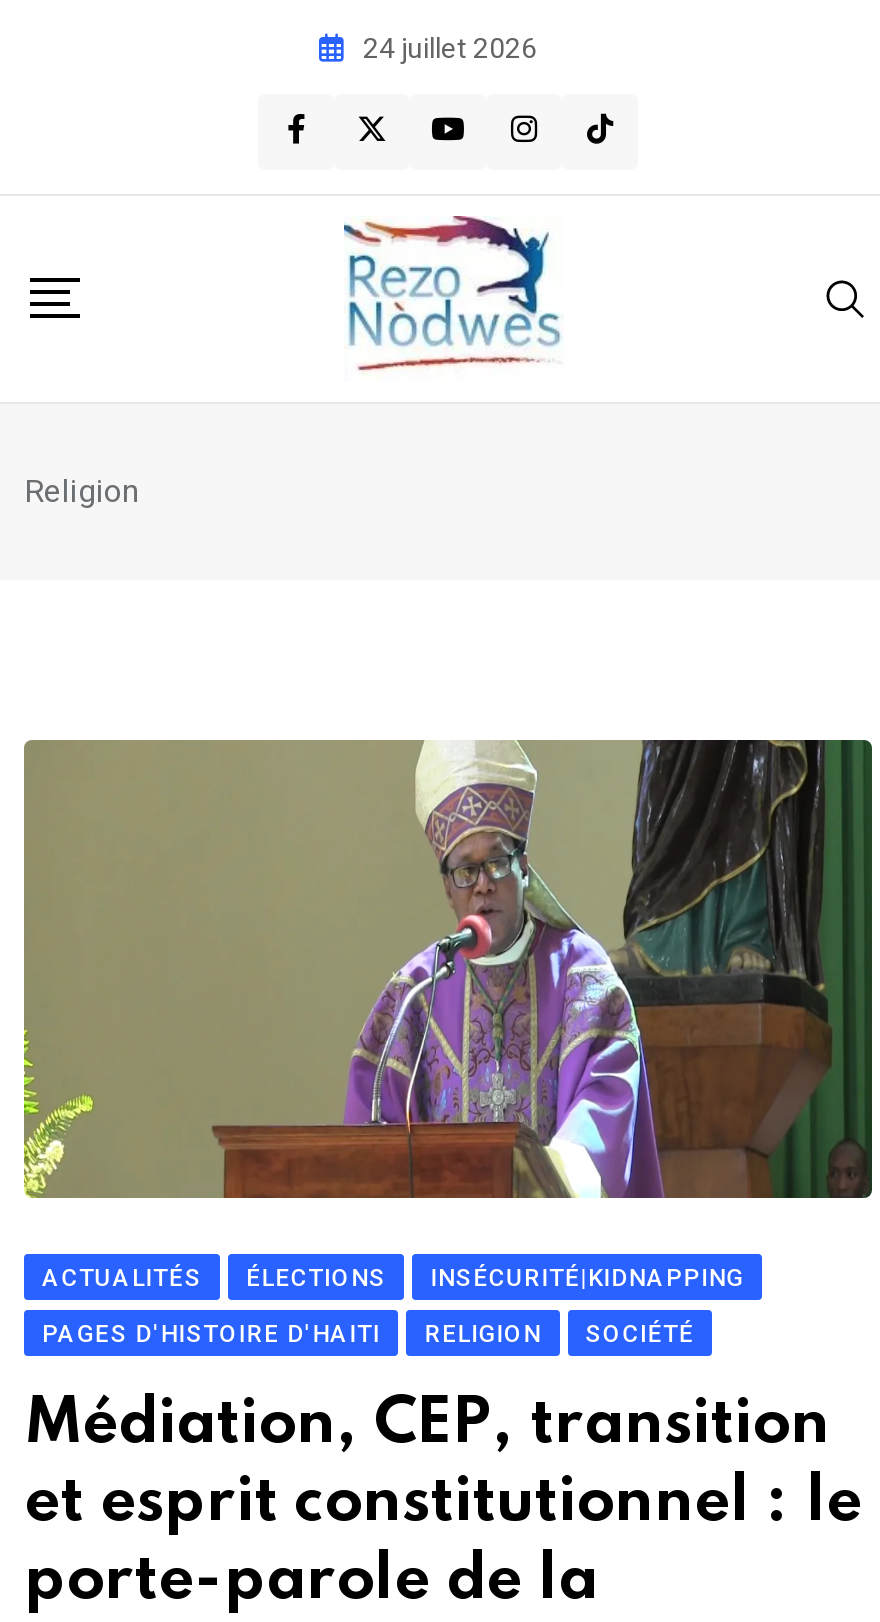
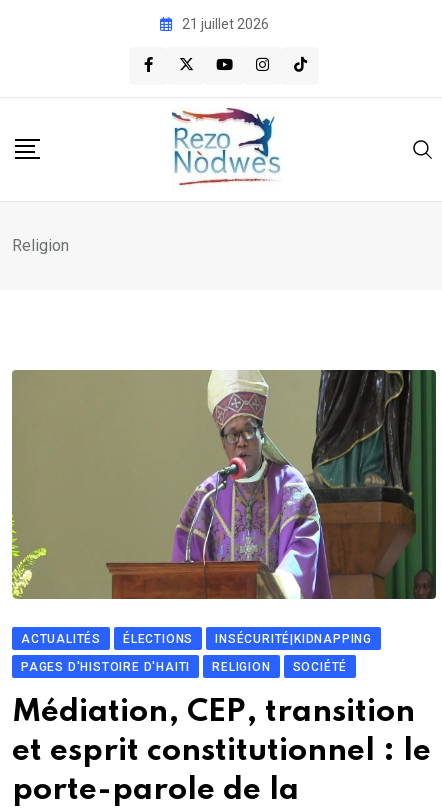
[363,31,537,63] 24 juillet 2026 -> [181,15,268,31] 21 juillet 2026

